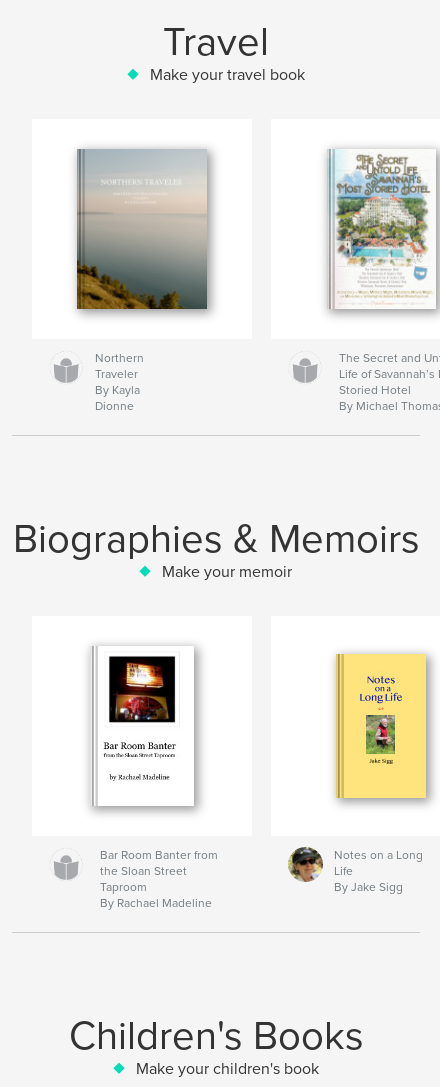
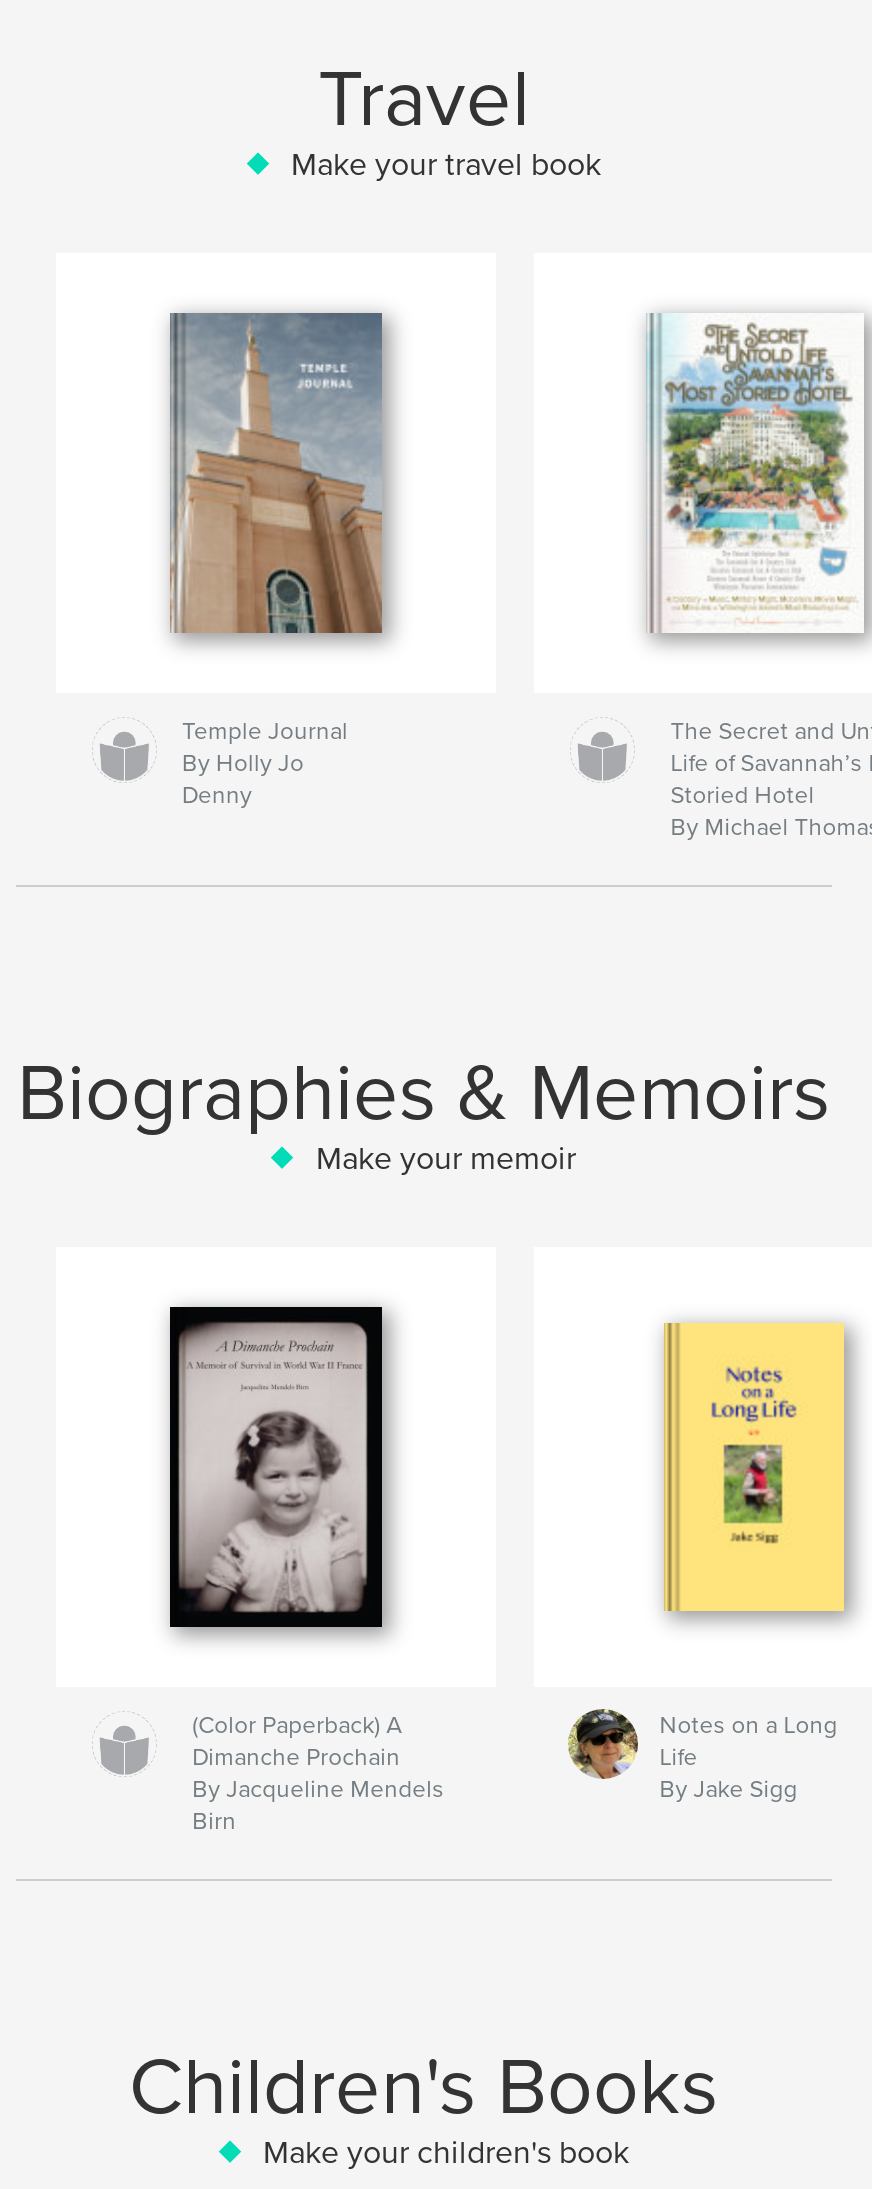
[75,148,214,413] [image] | Northern | Traveler | By Kayla | Dionne -> [144,313,418,809] [image] | Temple Journal | By Holly Jo | Denny
[89,646,195,807] [image] -> [168,1305,384,1629] [image]
[100,848,218,910] Bar Room Banter from | the Sloan Street | Taproom | By Rachael Madeline -> [192,1711,444,1835] (Color Paperback) A | Dimanche Prochain | By Jacqueline Mendels | Birn

